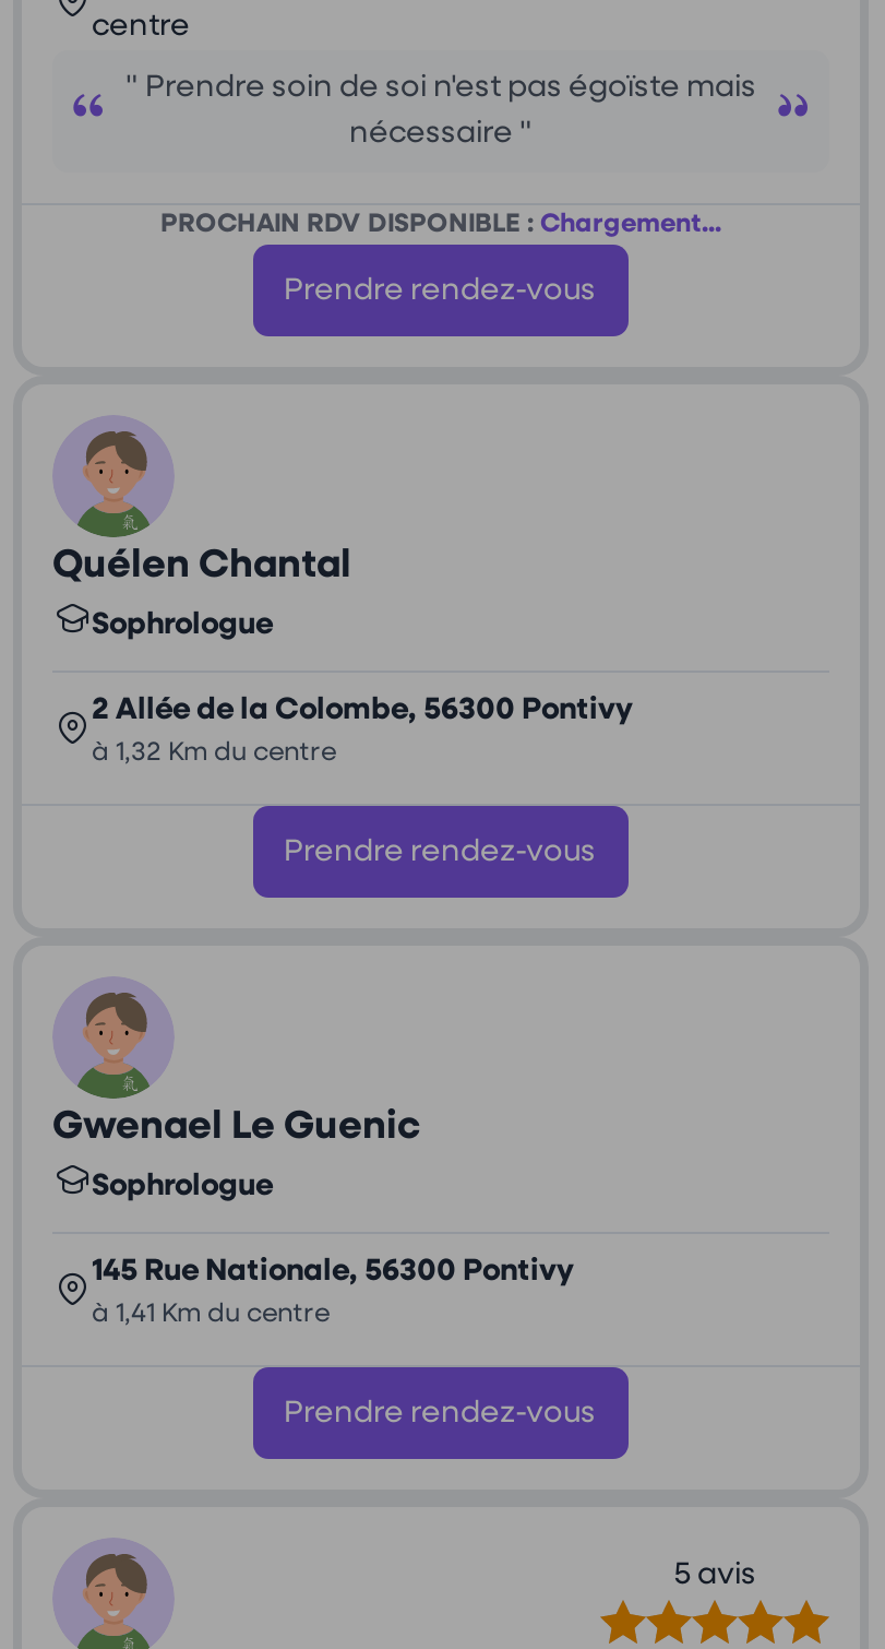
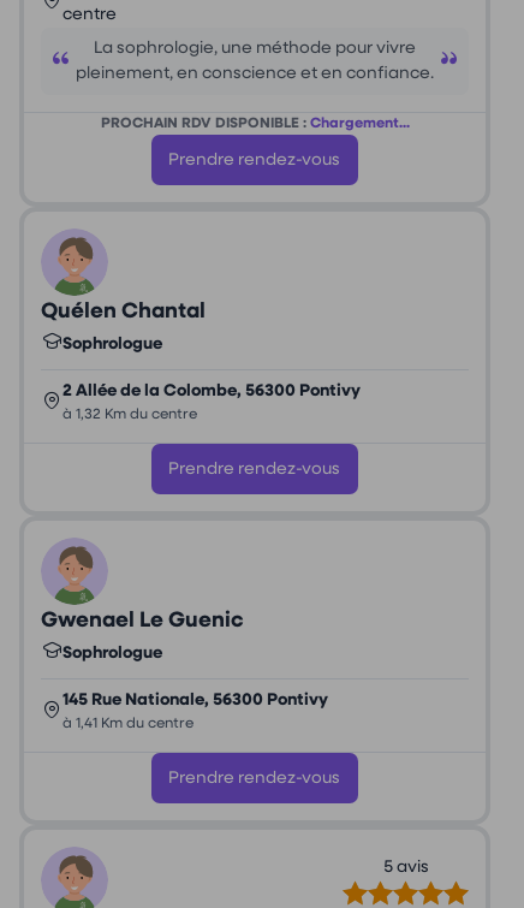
[125,73,756,103] " Prendre soin de soi n'est pas égoïste mais -> [94,40,416,57] La sophrologie, une méthode pour vivre
[349,119,533,149] nécessaire " -> [76,65,434,82] pleinement, en conscience et en confiance.

